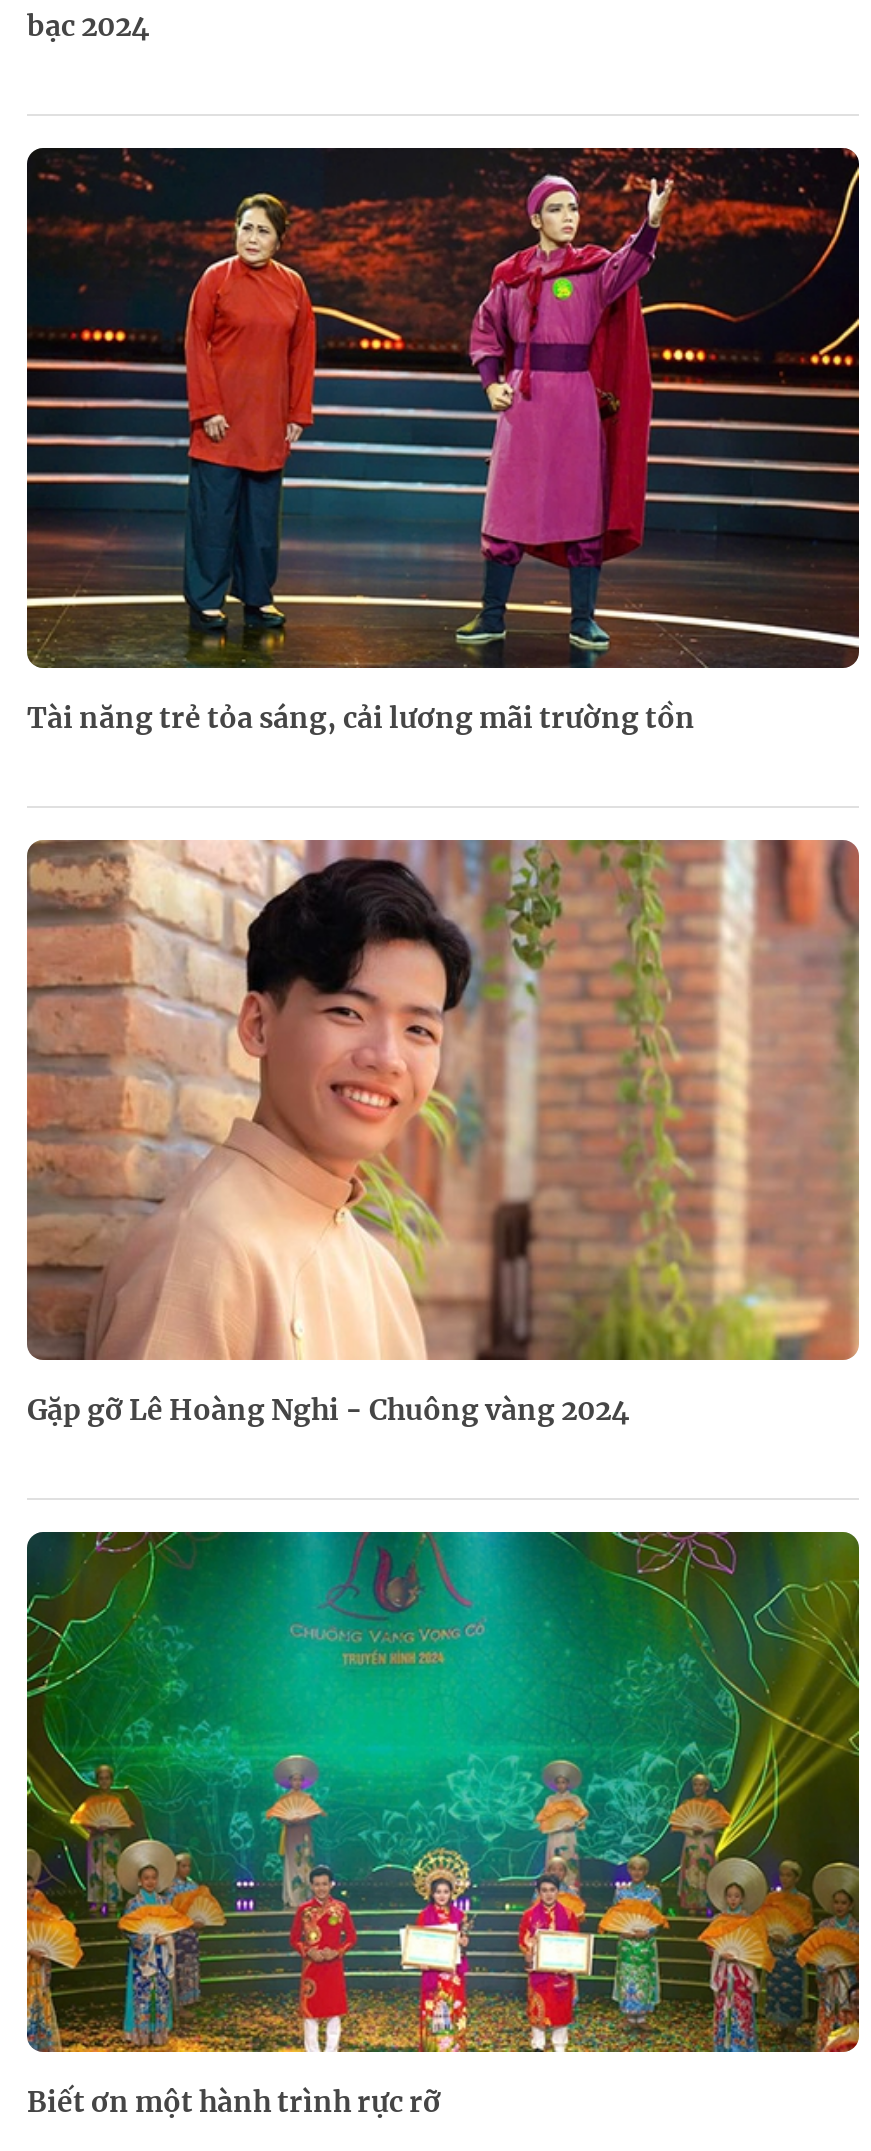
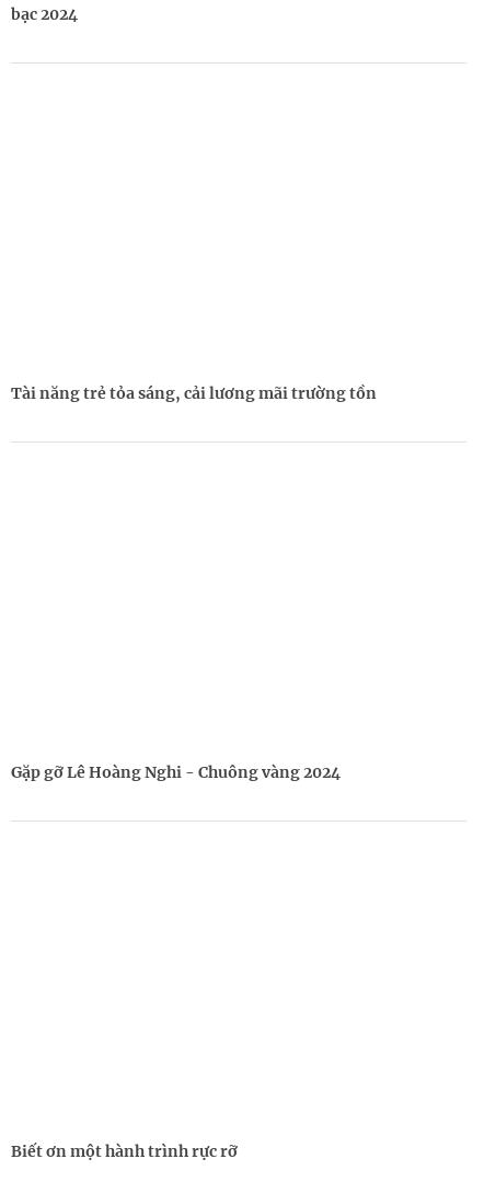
[25,146,861,670] [image] -> none
[25,838,861,1362] [image] -> none
[25,1530,861,2054] [image] -> none

